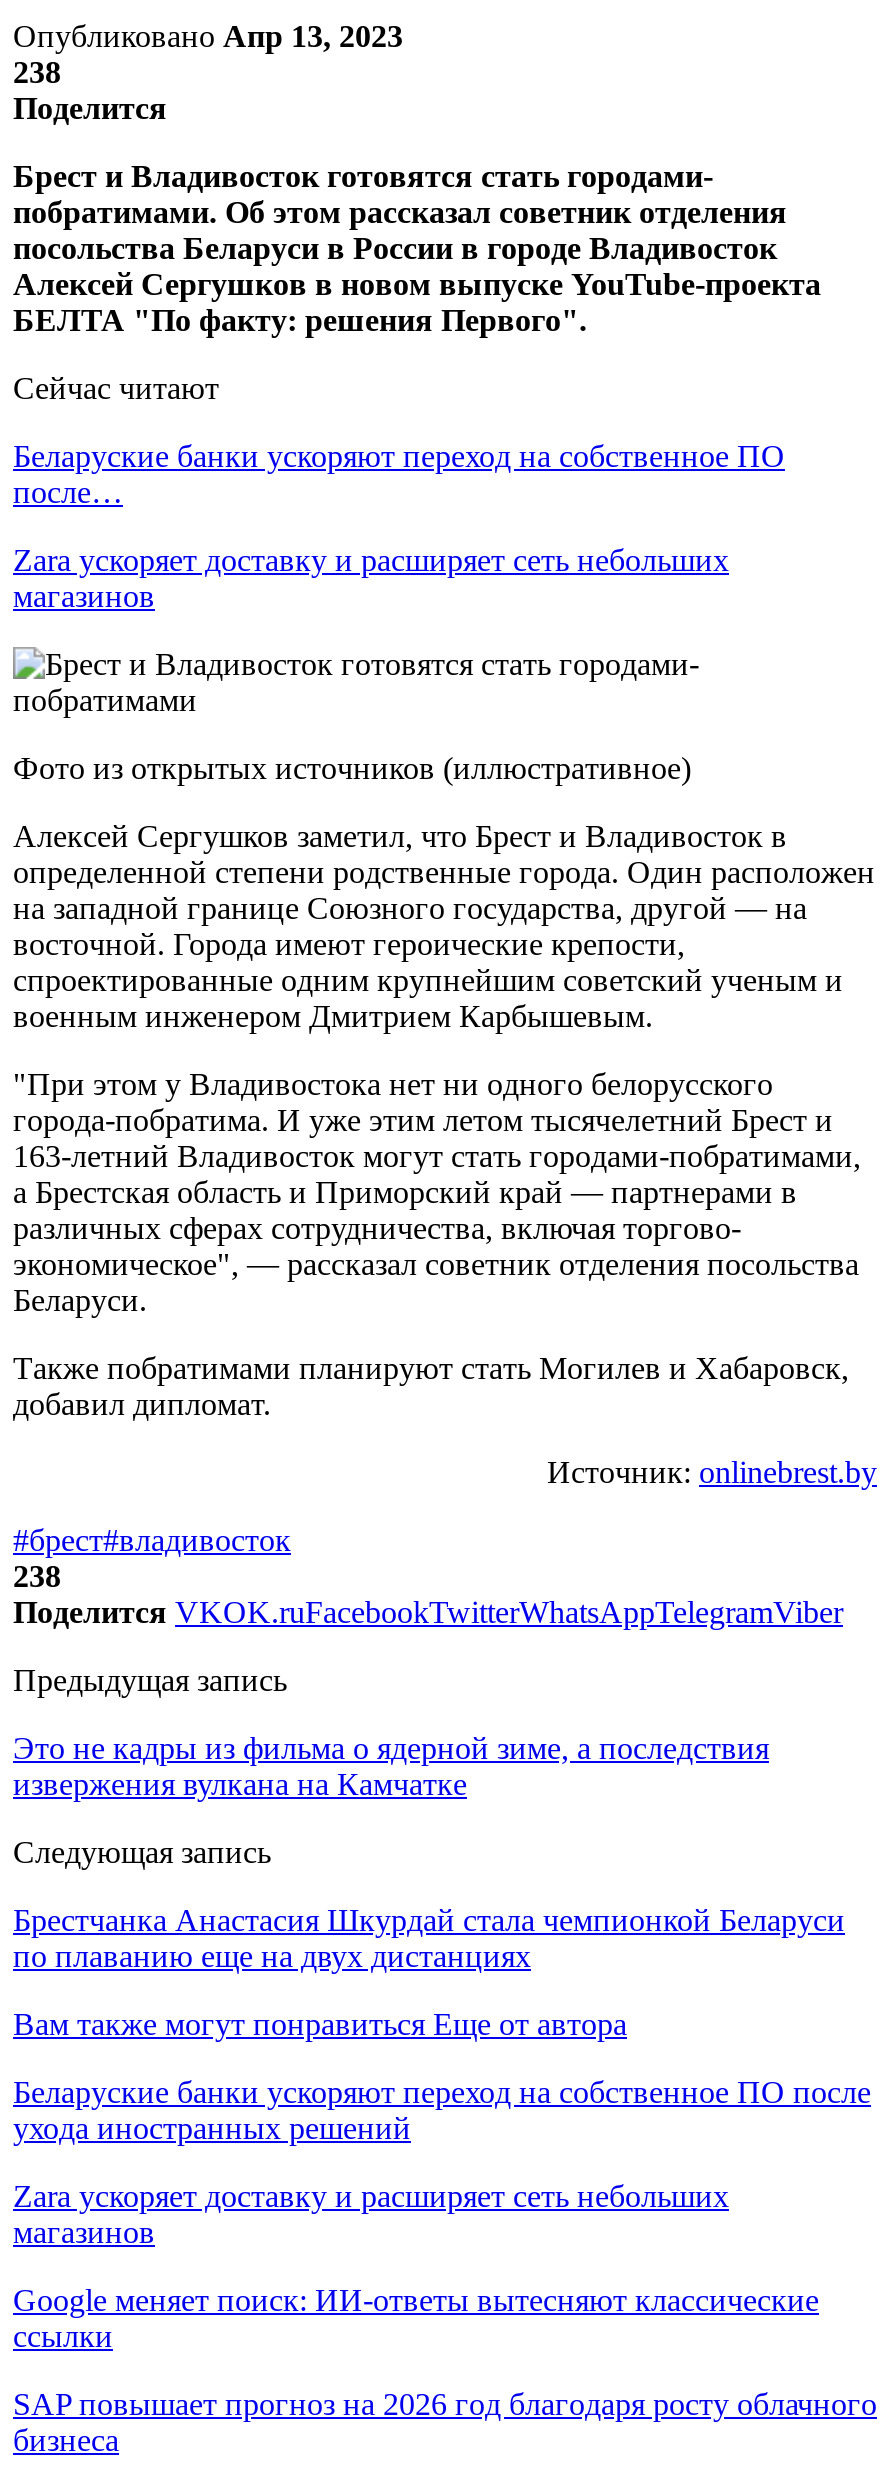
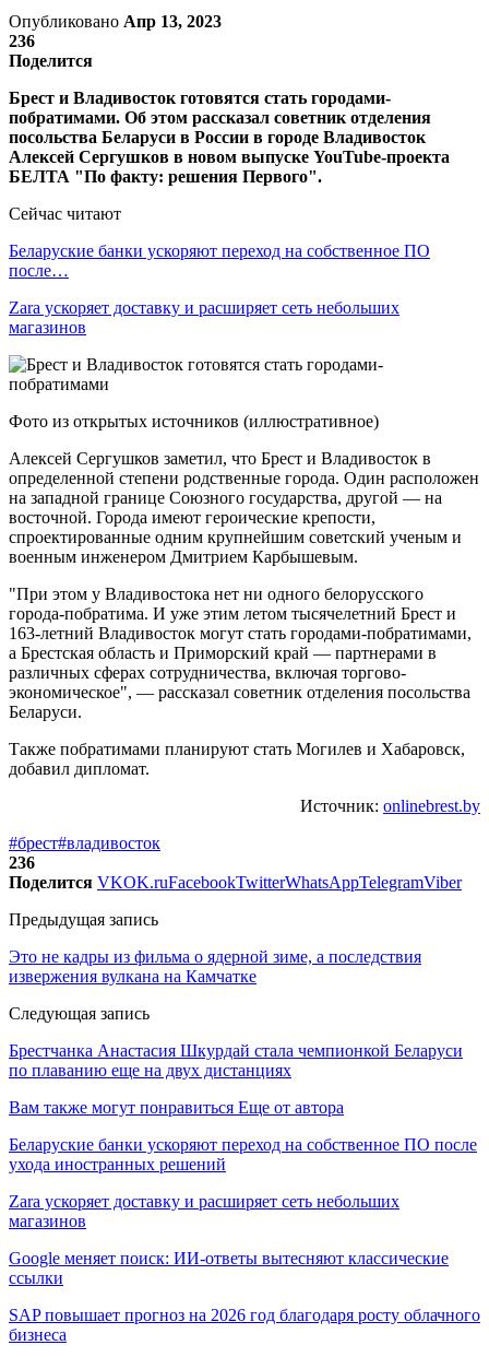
[13,55,61,89] 238 -> [9,31,35,50] 236
[13,1559,61,1593] 238 -> [9,853,35,872] 236

